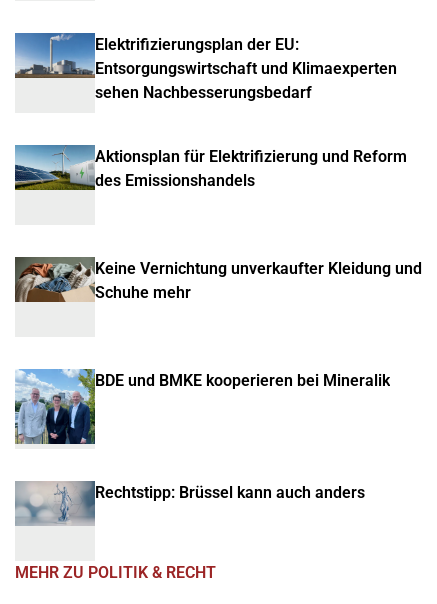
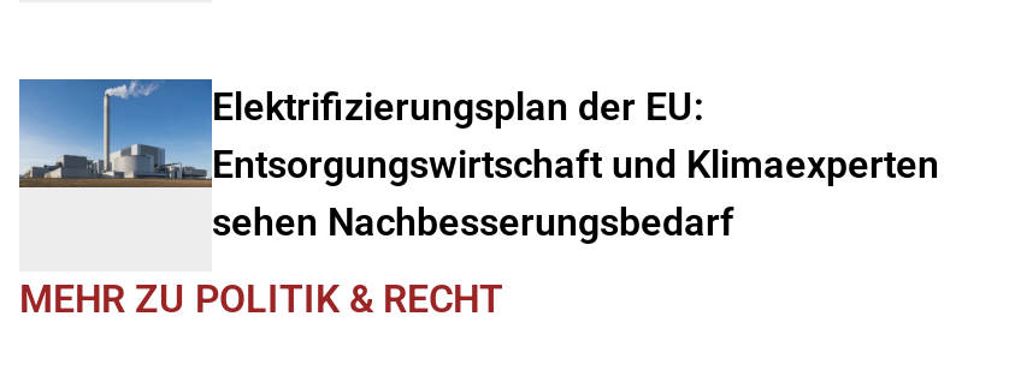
[14,144,407,191] [image] | Aktionsplan für Elektrifizierung und Reform | des Emissionshandels -> none
[14,256,422,303] [image] | Keine Vernichtung unverkaufter Kleidung und | Schuhe mehr -> none
[14,368,390,445] [image] | BDE und BMKE kooperieren bei Mineralik -> none
[15,481,365,526] [image] | Rechtstipp: Brüssel kann auch anders -> none

